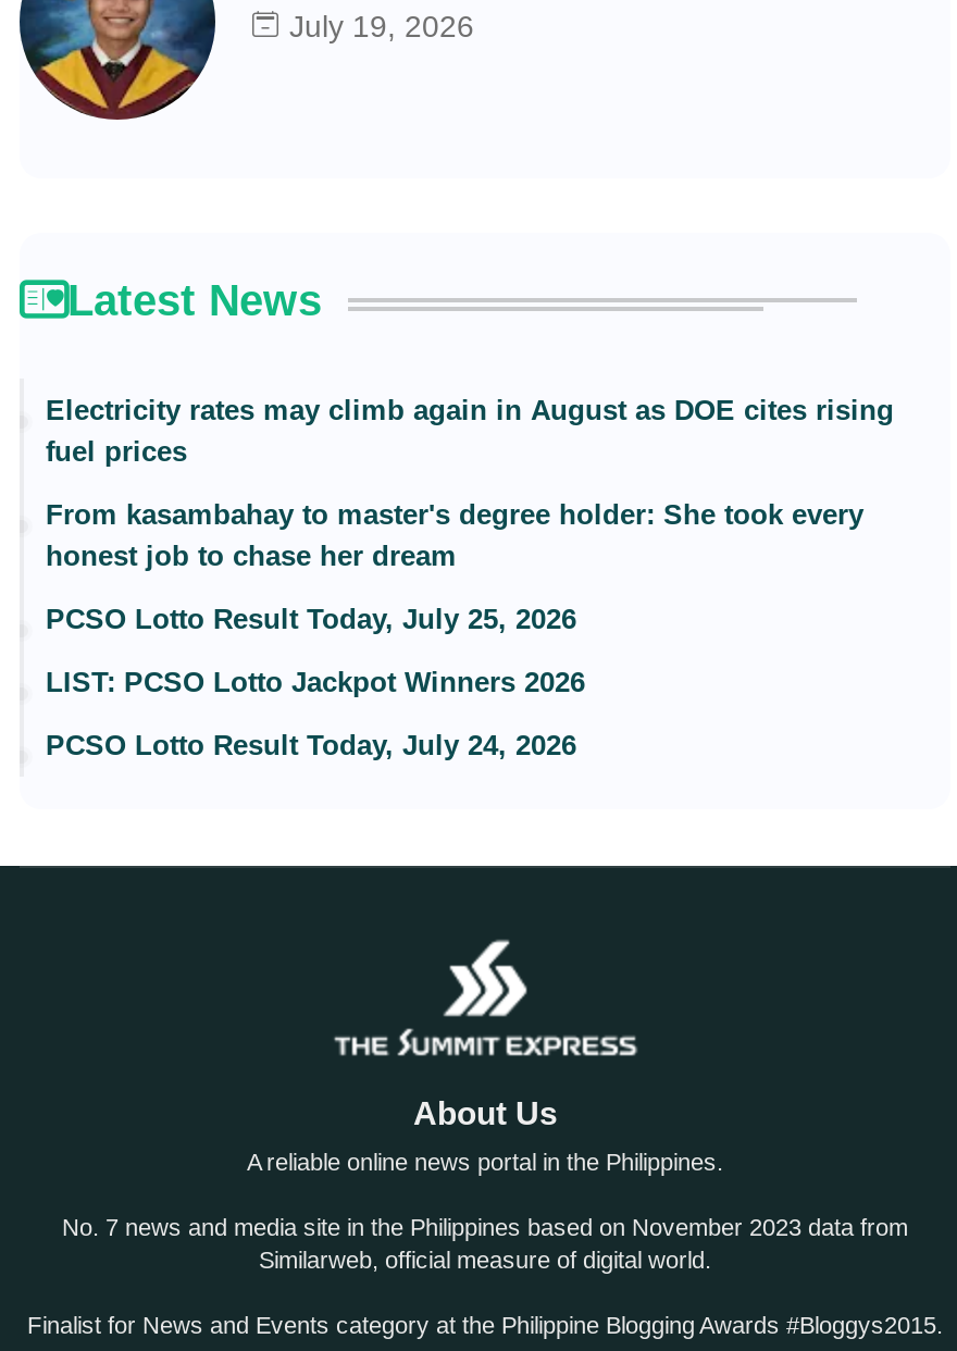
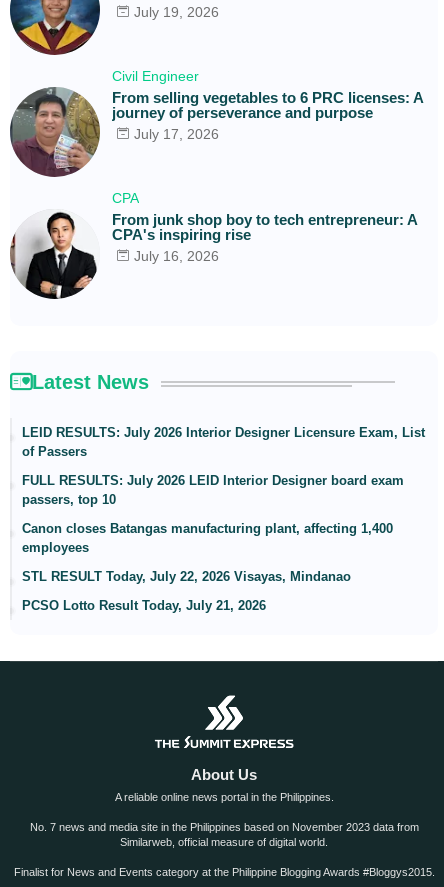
none -> [9,68,423,173] [image] | Civil Engineer | From selling vegetables to 6 PRC licenses: A | journey of perseverance and purpose | July 17, 2026
none -> [112,190,417,264] CPA | From junk shop boy to tech entrepreneur: A | CPA's inspiring rise | July 16, 2026
[46,393,894,467] Electricity rates may climb again in August as DOE cites rising | fuel prices -> [22,425,425,459] LEID RESULTS: July 2026 Interior Designer Licensure Exam, List | of Passers
[46,498,863,572] From kasambahay to master's degree holder: She took every | honest job to chase her dream -> [22,473,404,507] FULL RESULTS: July 2026 LEID Interior Designer board exam | passers, top 10
[46,602,576,635] PCSO Lotto Result Today, July 25, 2026 -> [22,521,393,555] Canon closes Batangas manufacturing plant, affecting 1,400 | employees
[46,665,585,698] LIST: PCSO Lotto Jackpot Winners 2026 -> [22,569,351,584] STL RESULT Today, July 22, 2026 Visayas, Mindanao
[46,728,576,761] PCSO Lotto Result Today, July 24, 2026 -> [22,598,266,613] PCSO Lotto Result Today, July 21, 2026

